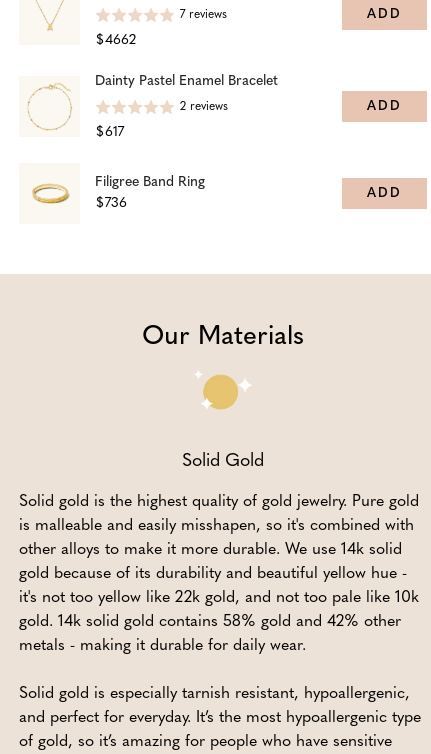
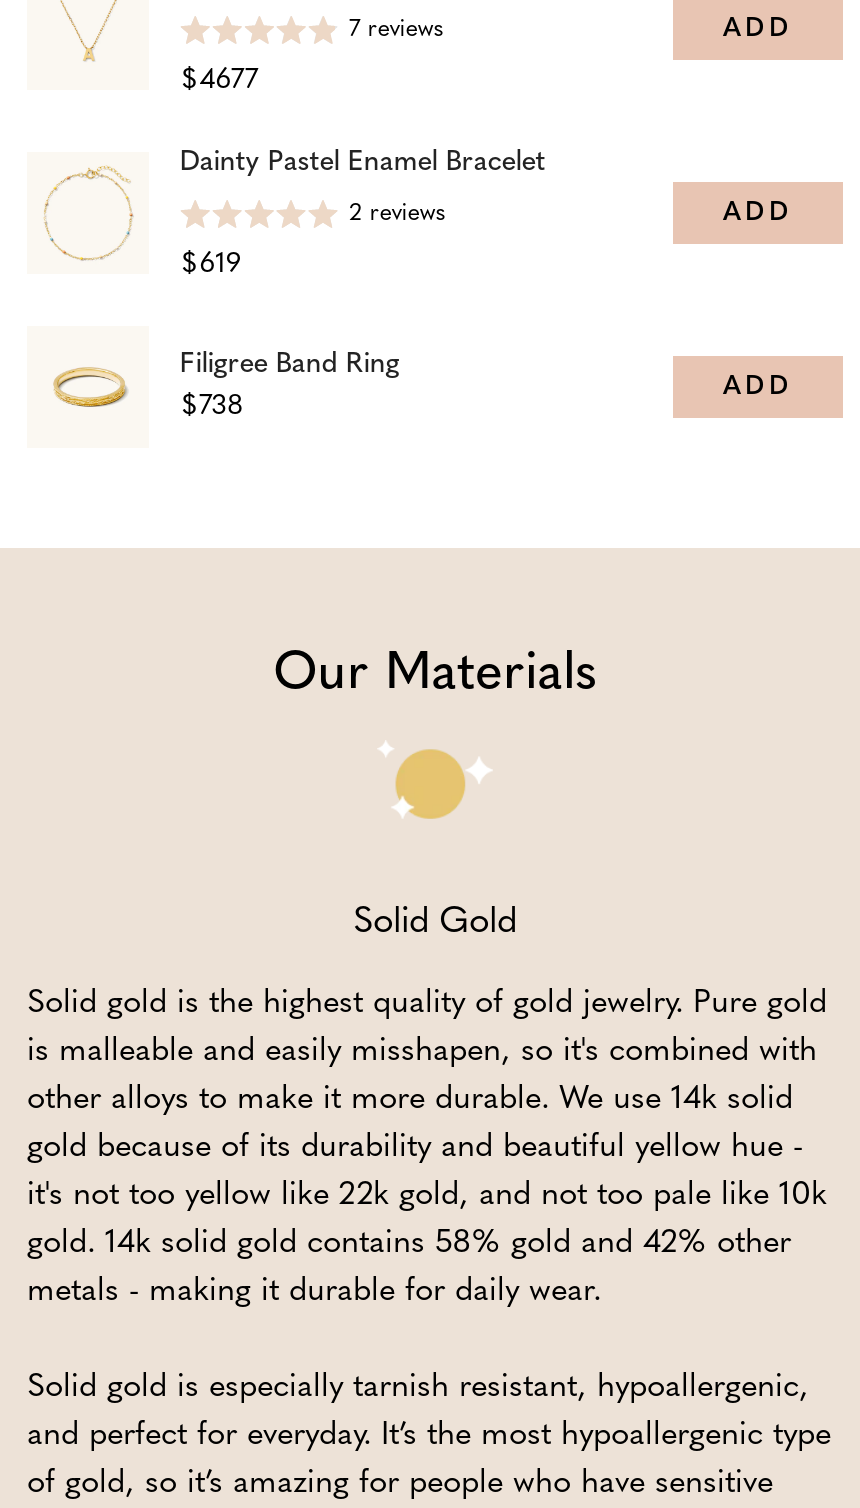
[95,32,136,47] $4662 -> [179,65,257,95] $4677
[95,124,124,139] $617 -> [179,249,241,279] $619
[95,196,127,211] $736 -> [179,392,243,422] $738

